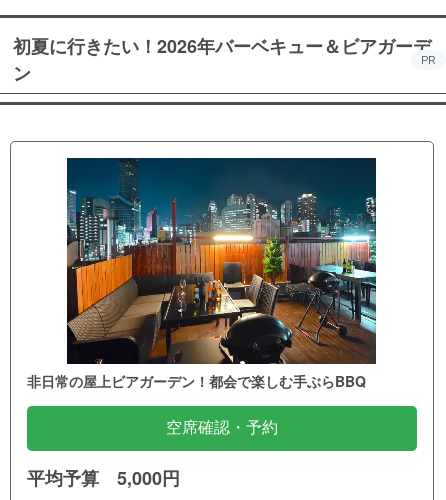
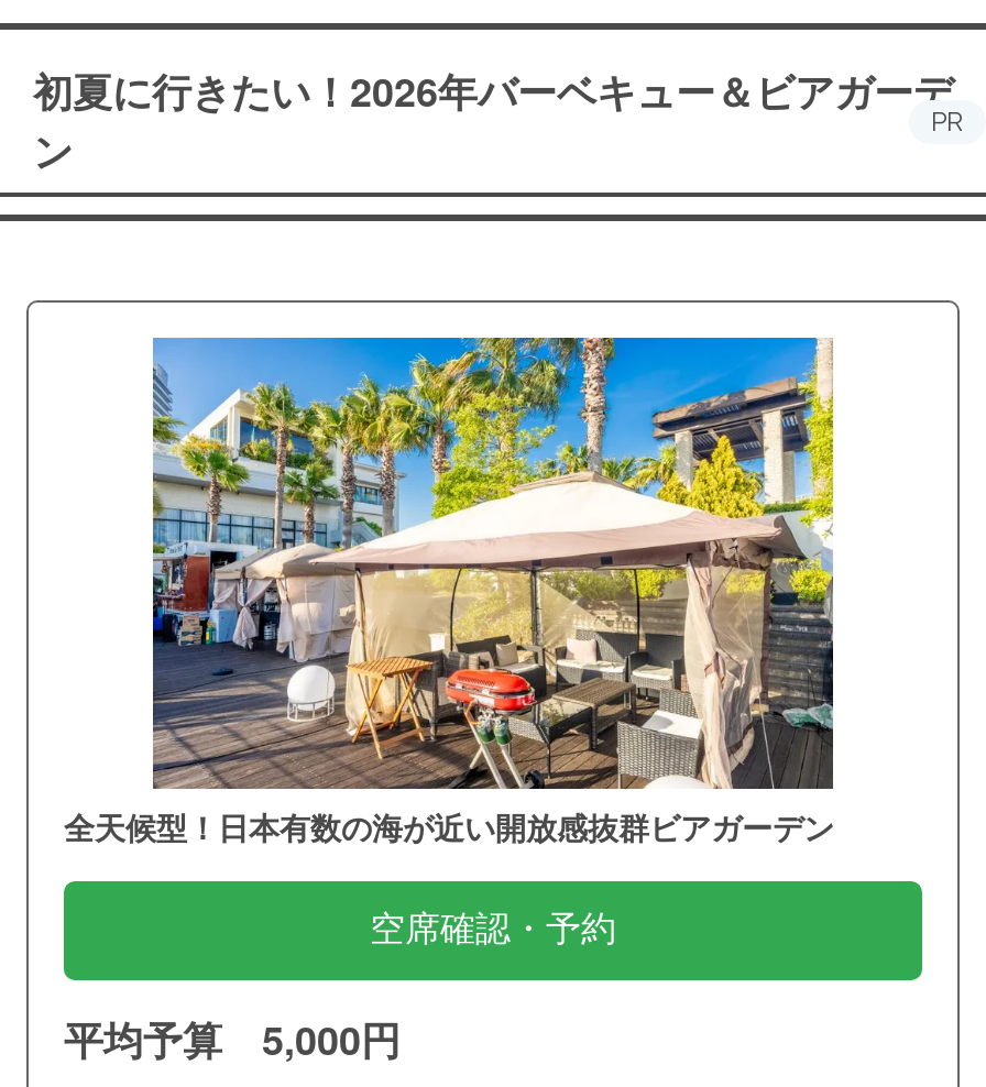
[27,157,377,391] [image] | 非日常の屋上ビアガーデン！都会で楽しむ手ぶらBBQ -> [64,334,836,850] [image] | 全天候型！日本有数の海が近い開放感抜群ビアガーデン

